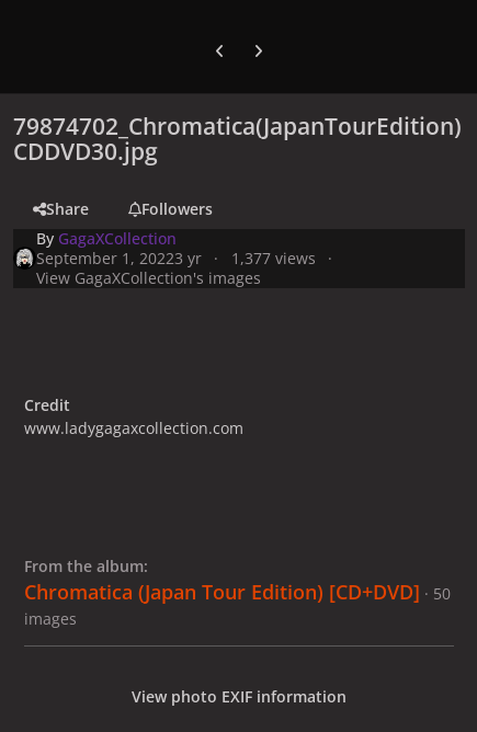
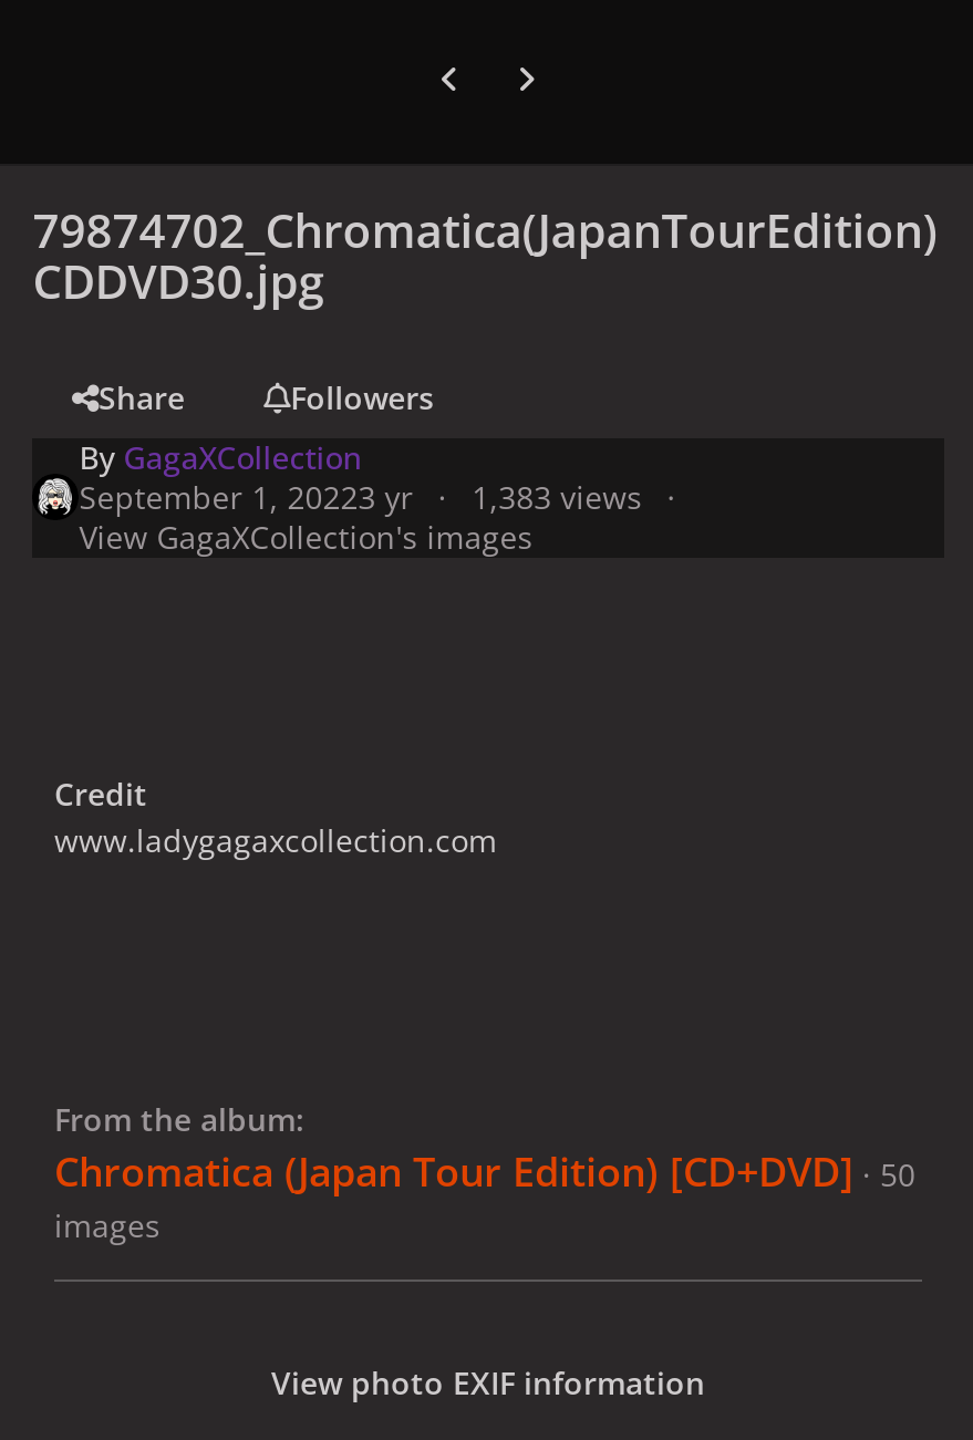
[36,247,315,268] September 1, 20223 yr 1,377 views -> [79,475,642,517] September 1, 20223 yr 1,383 views

